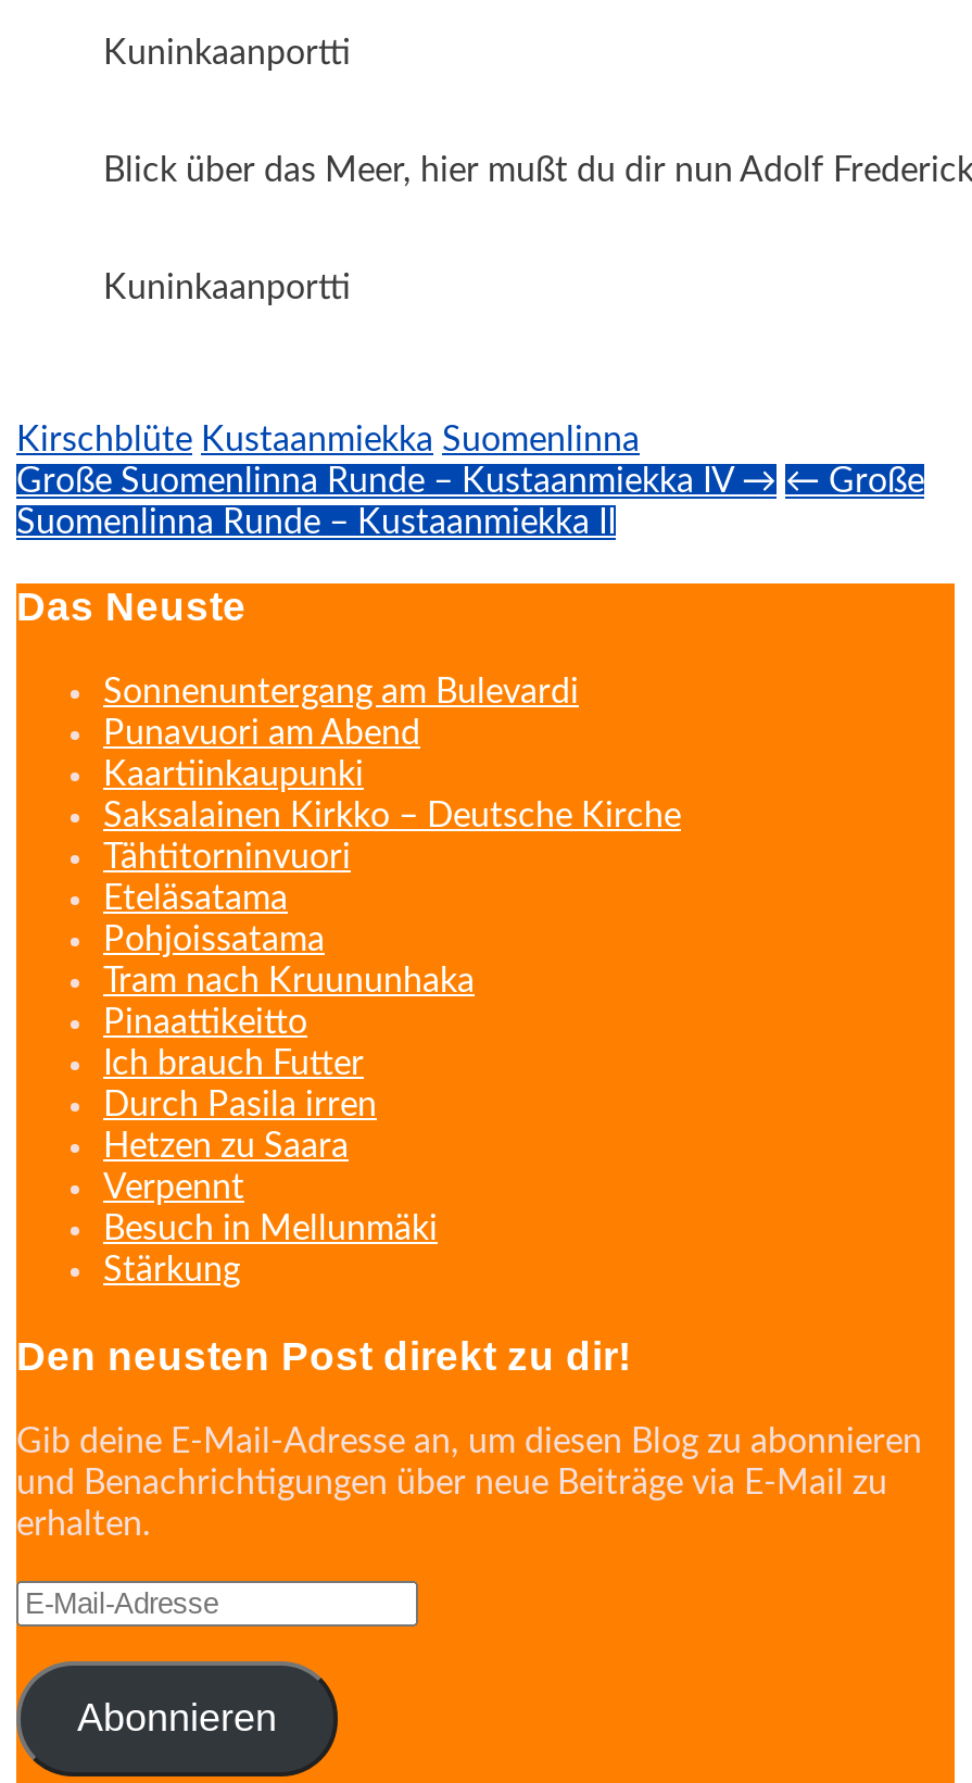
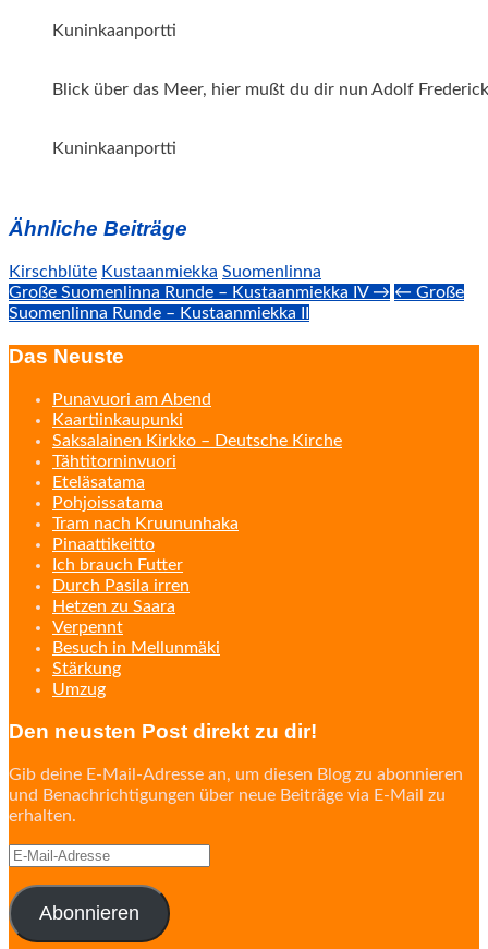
none -> [9,218,187,241] Ähnliche Beiträge
[103,675,579,710] Sonnenuntergang am Bulevardi -> none
none -> [52,680,106,698] Umzug

